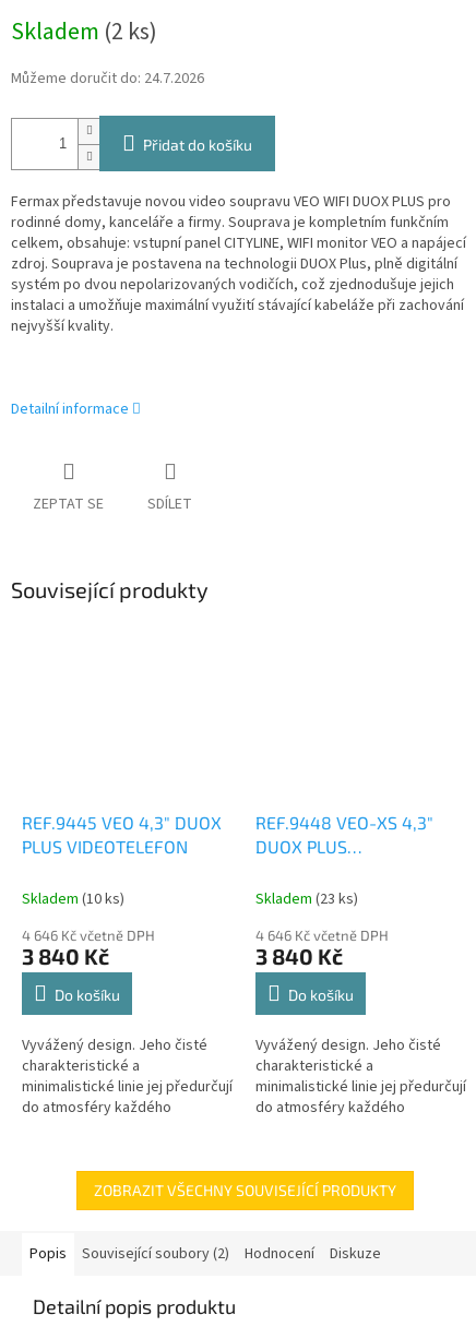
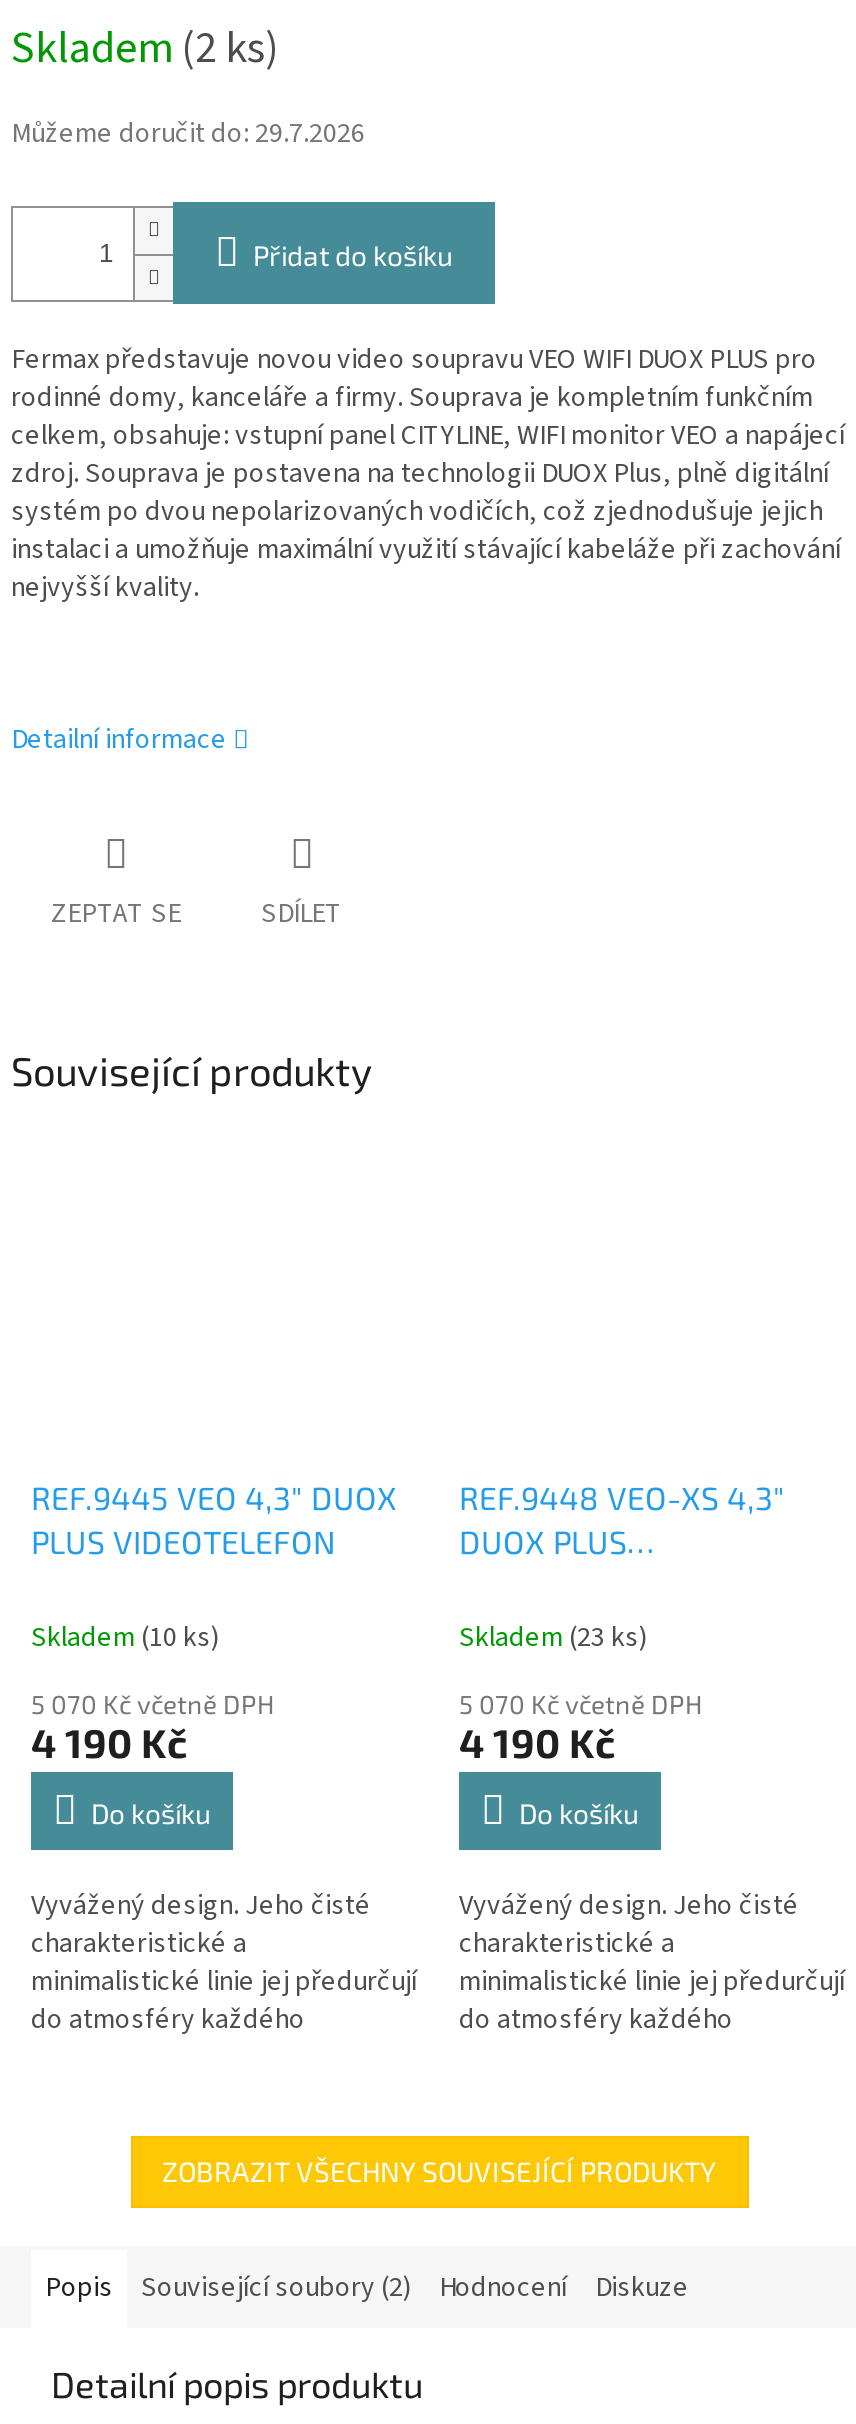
[11,68,204,90] Můžeme doručit do: 24.7.2026 -> [11,115,365,155] Můžeme doručit do: 29.7.2026
[22,926,155,943] 4 646 Kč včetně DPH -> [31,1687,275,1719] 5 070 Kč včetně DPH
[255,926,389,943] 4 646 Kč včetně DPH -> [459,1687,703,1719] 5 070 Kč včetně DPH
[22,942,109,969] 3 840 Kč -> [31,1717,187,1765] 4 190 Kč
[255,942,343,969] 3 840 Kč -> [459,1717,615,1765] 4 190 Kč

